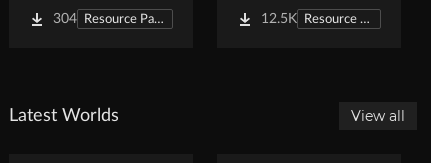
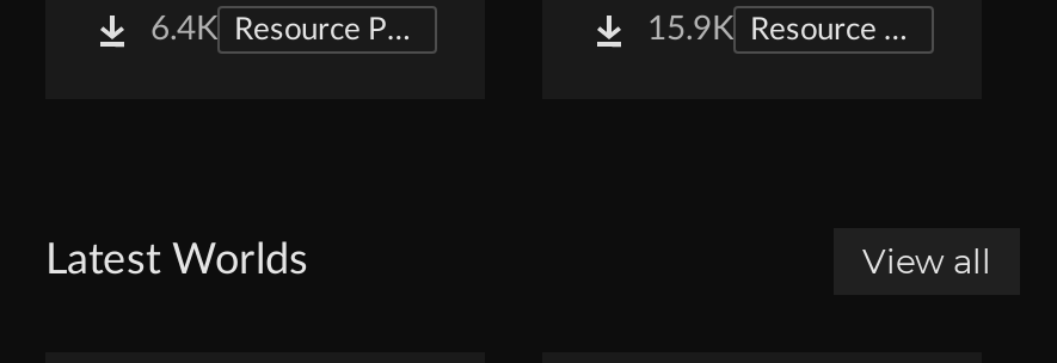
[53,12,77,26] 304 -> [150,12,217,46] 6.4K
[261,12,297,26] 12.5K -> [647,12,733,46] 15.9K

